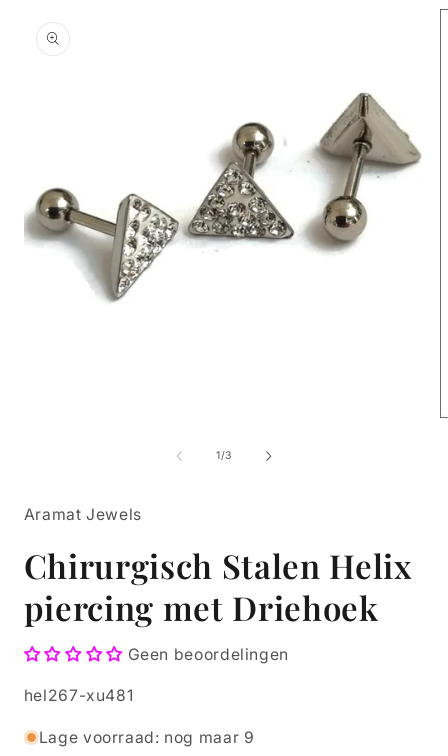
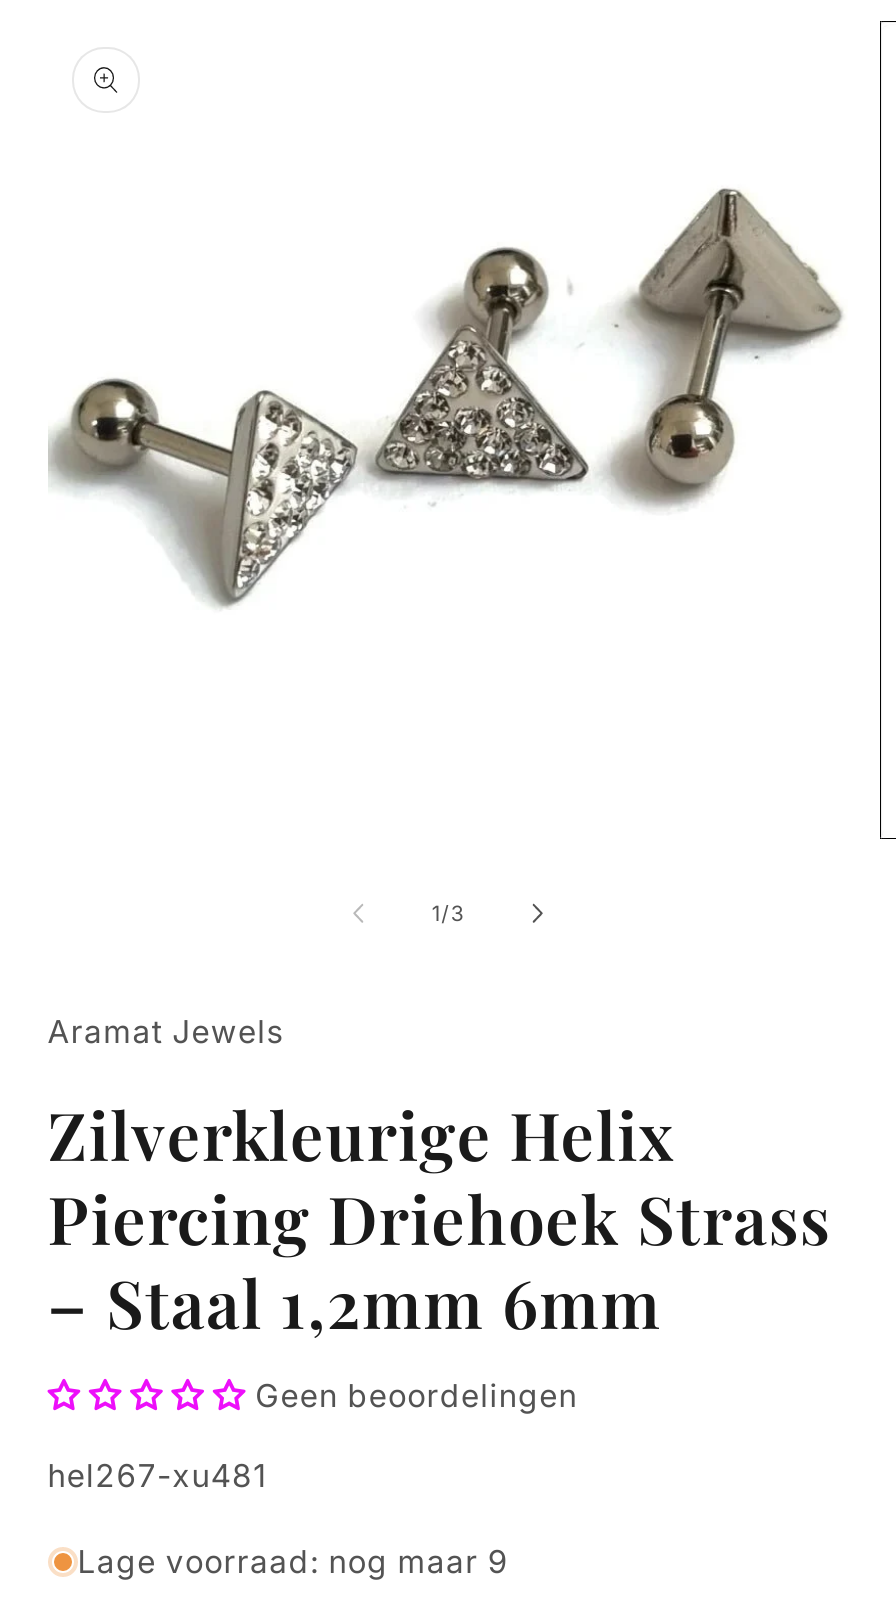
[24,543,412,629] Chirurgisch Stalen Helix | piercing met Driehoek -> [48,1088,831,1344] Zilverkleurige Helix | Piercing Driehoek Strass | – Staal 1,2mm 6mm

